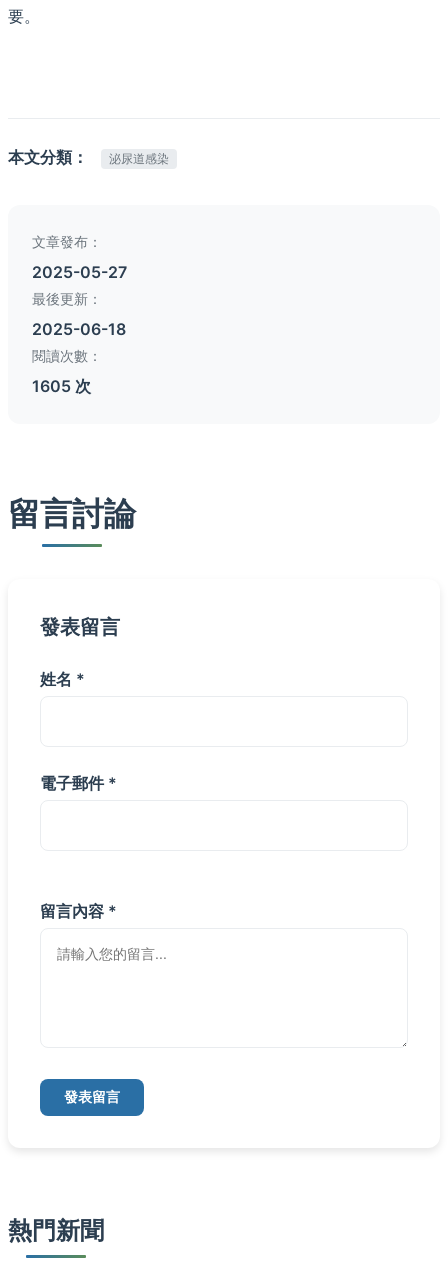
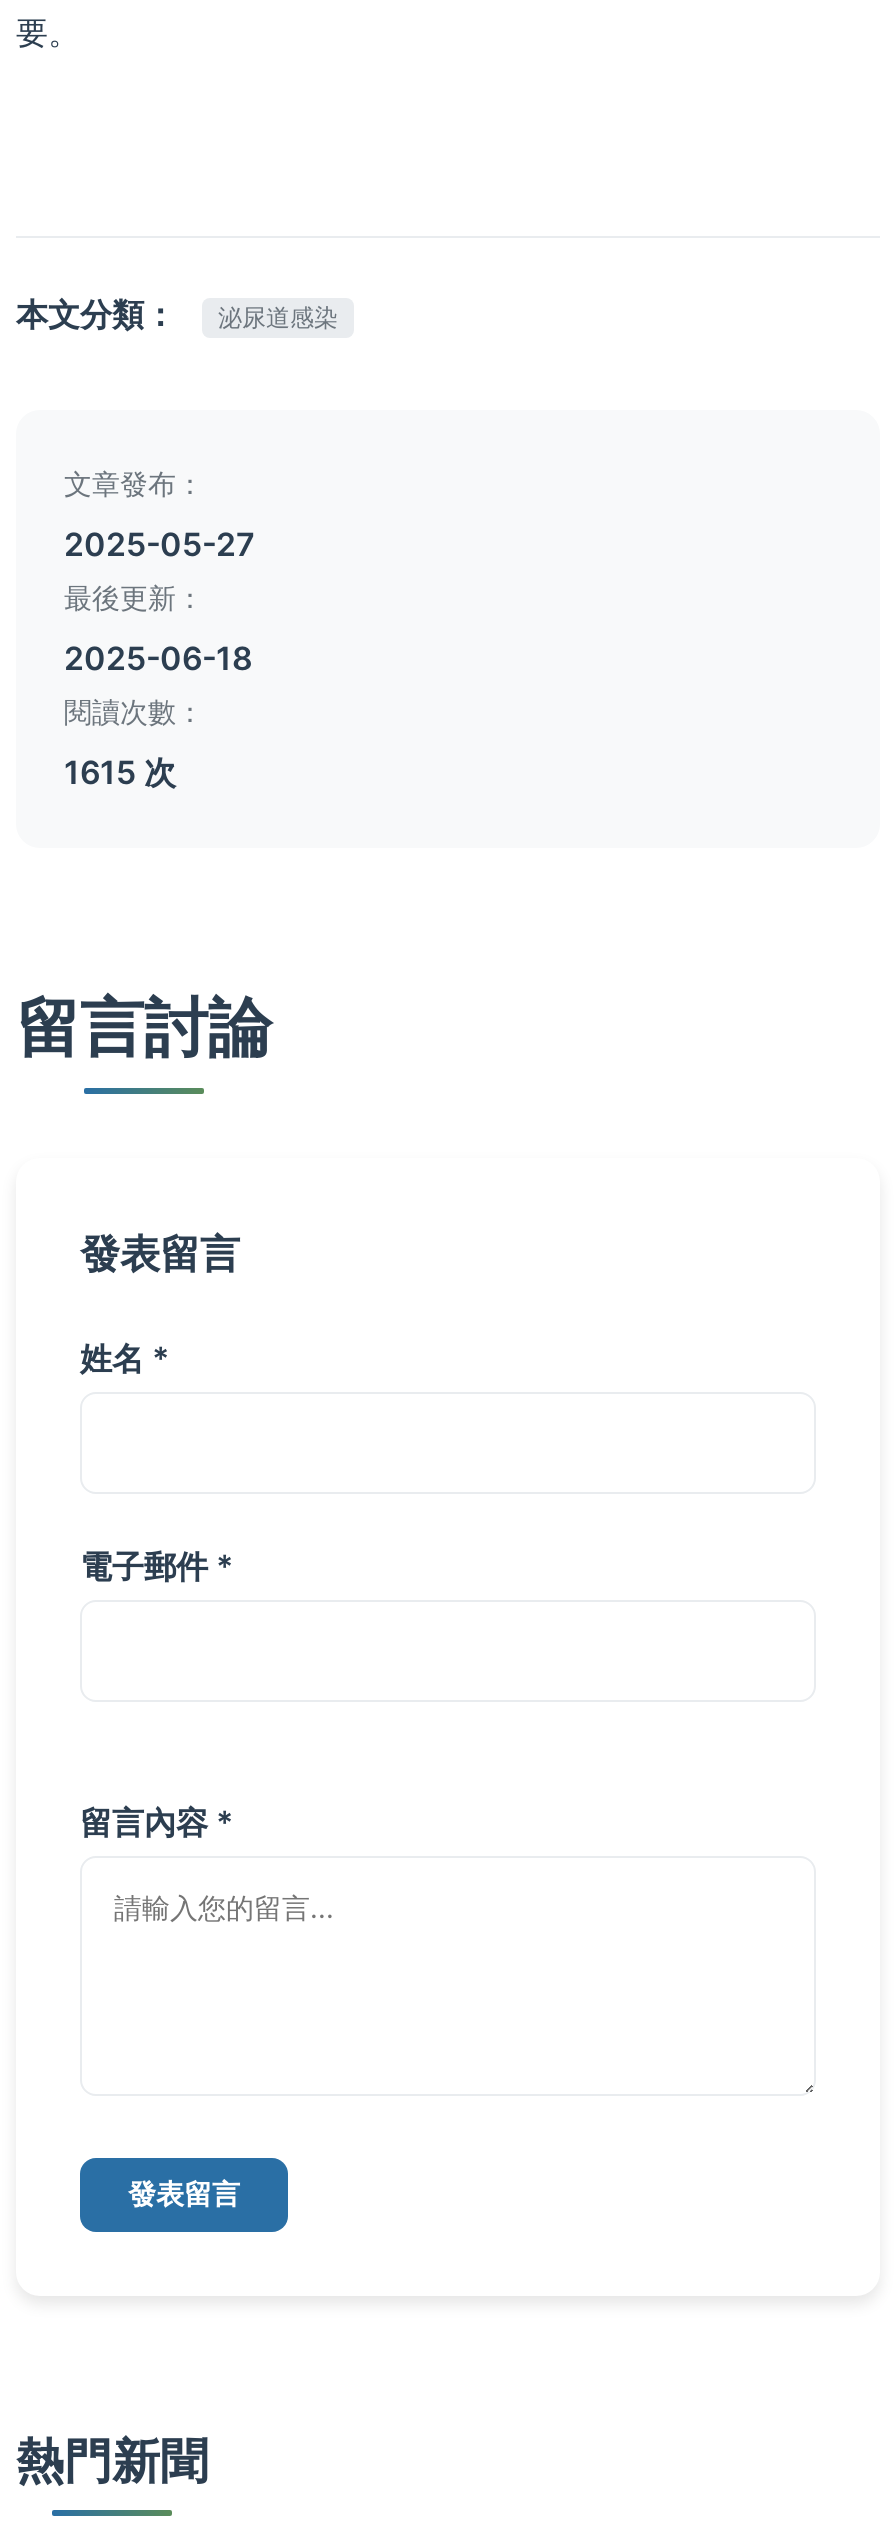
[32,376,91,396] 1605 次 -> [64,753,176,793] 1615 次

